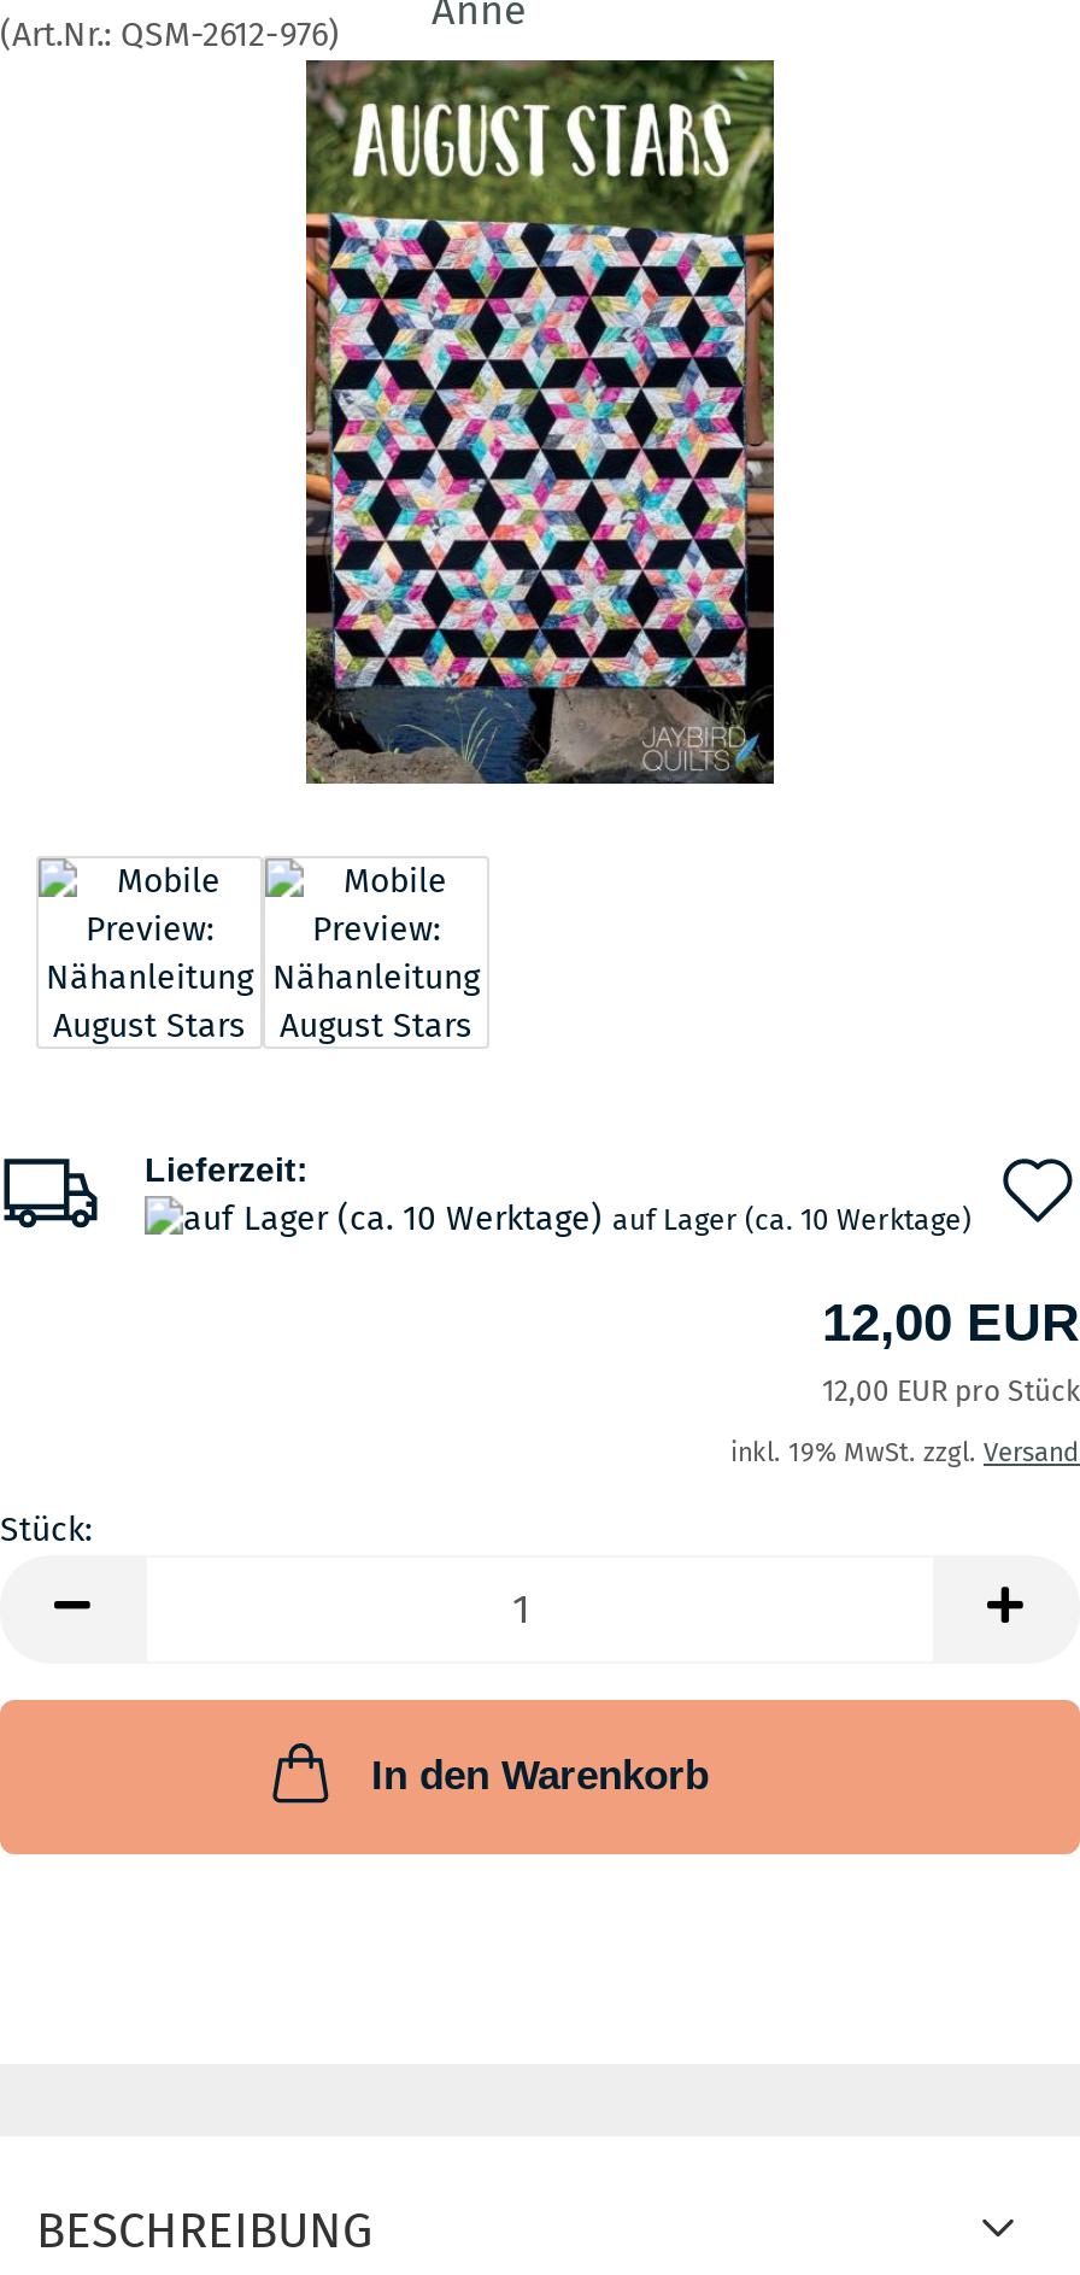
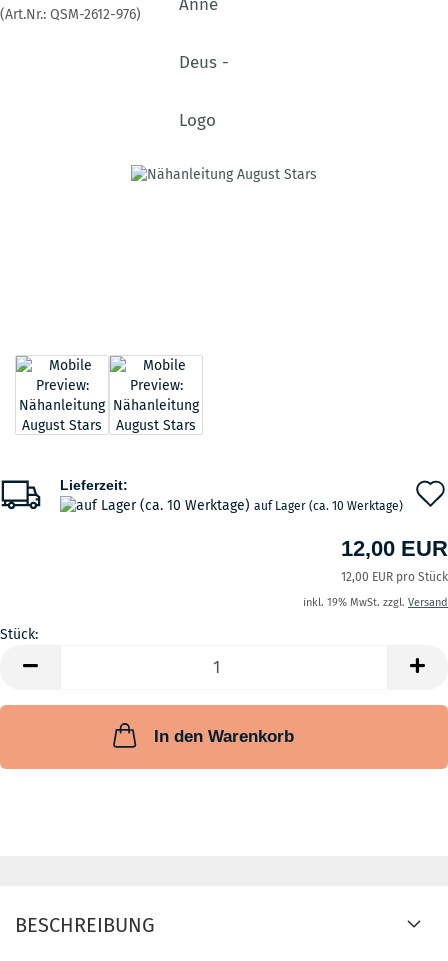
[304,58,776,786] [image] -> none

